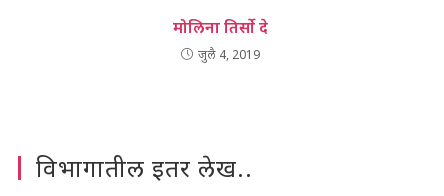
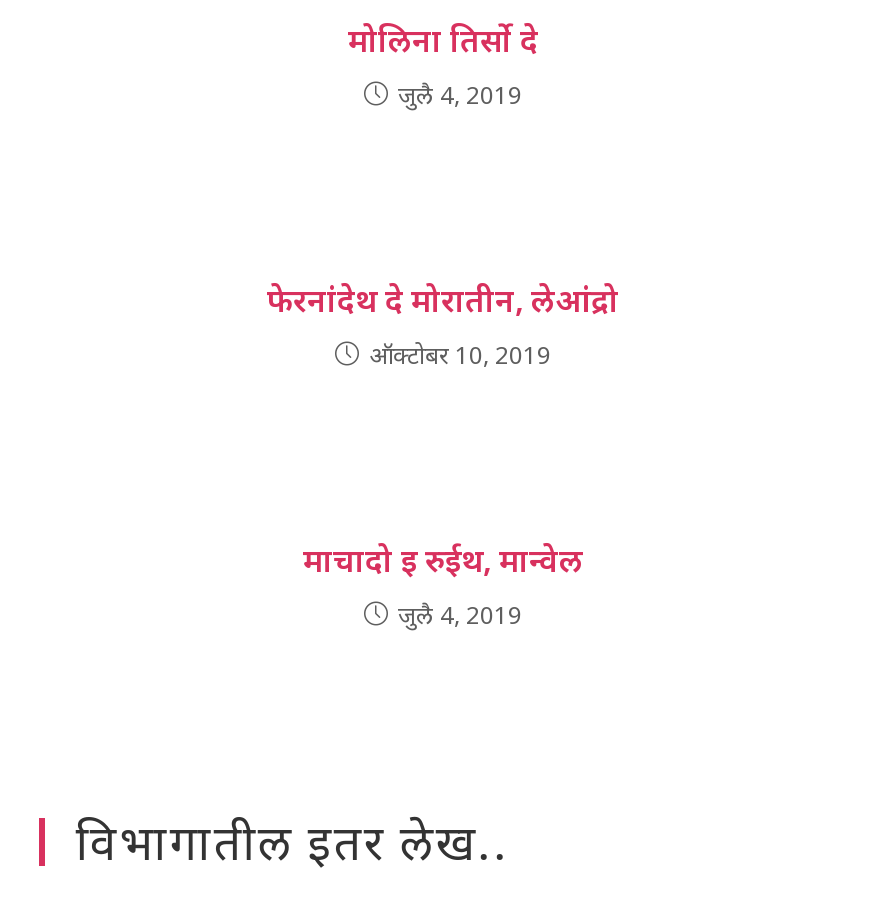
none -> [267,278,619,372] फेरनांदेथ दे मोरातीन, लेआंद्रो | ऑक्टोबर 10, 2019
none -> [303,538,583,632] माचादो इ रुईथ, मान्वेल | जुलै 4, 2019

